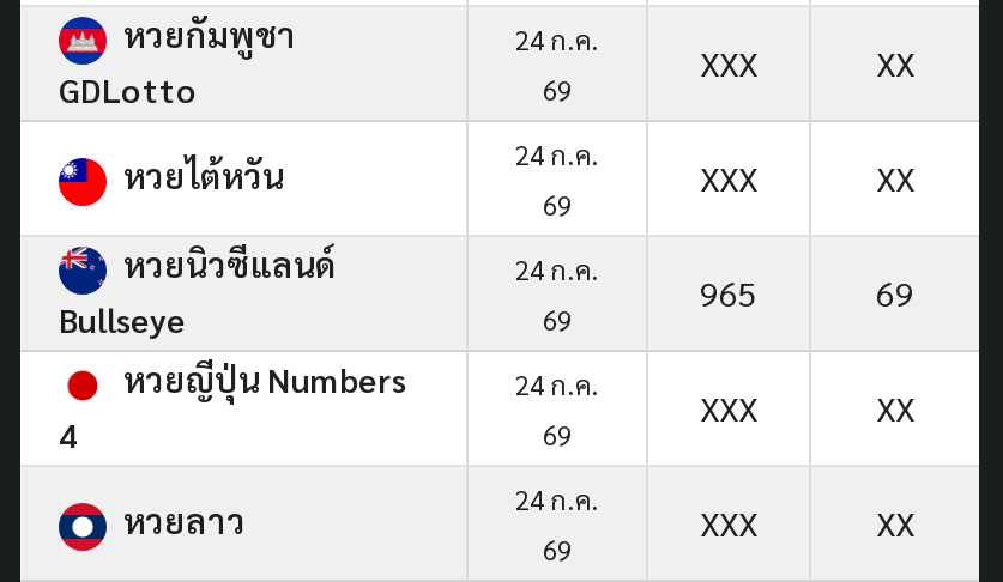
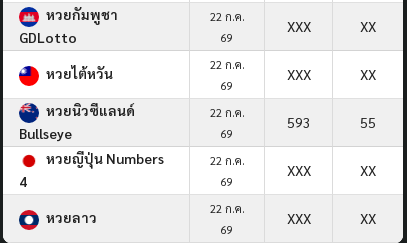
[515,21,599,57] 24 ก.ค. -> [209,9,244,24] 22 ก.ค.
[515,136,599,172] 24 ก.ค. -> [209,57,244,72] 22 ก.ค.
[515,251,599,287] 24 ก.ค. -> [209,105,244,120] 22 ก.ค.
[700,270,757,313] 965 -> [286,113,310,131] 593
[876,270,914,313] 69 -> [360,113,376,131] 55
[515,366,599,402] 24 ก.ค. -> [209,153,244,168] 22 ก.ค.
[515,481,599,517] 24 ก.ค. -> [209,201,244,216] 22 ก.ค.

